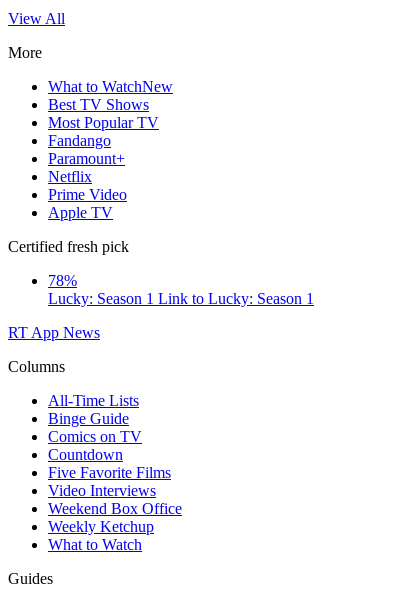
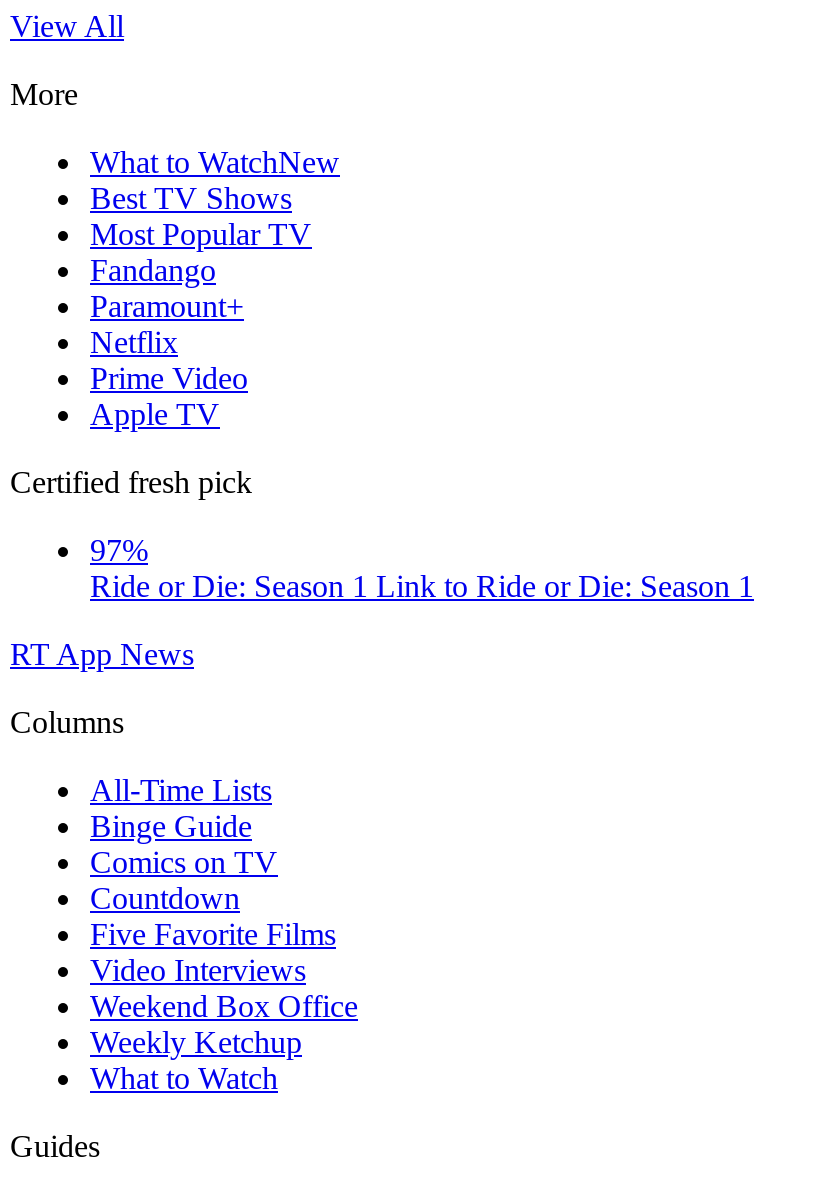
[48,272,314,307] 78% | Lucky: Season 1 Link to Lucky: Season 1 -> [90,533,754,603] 97% | Ride or Die: Season 1 Link to Ride or Die: Season 1

